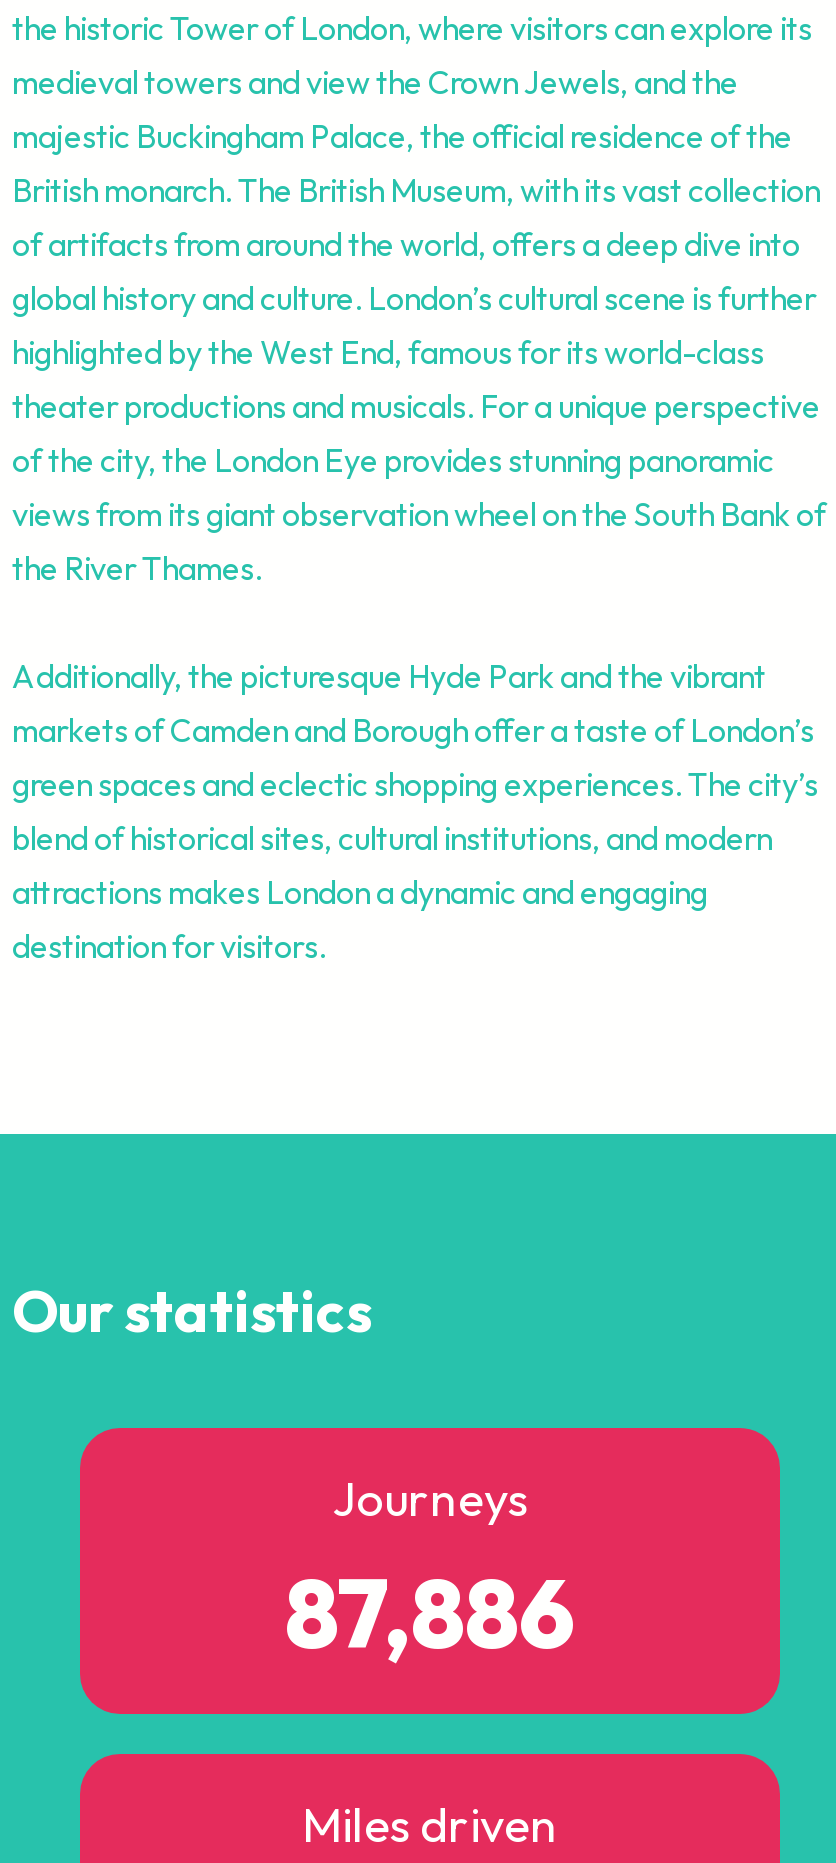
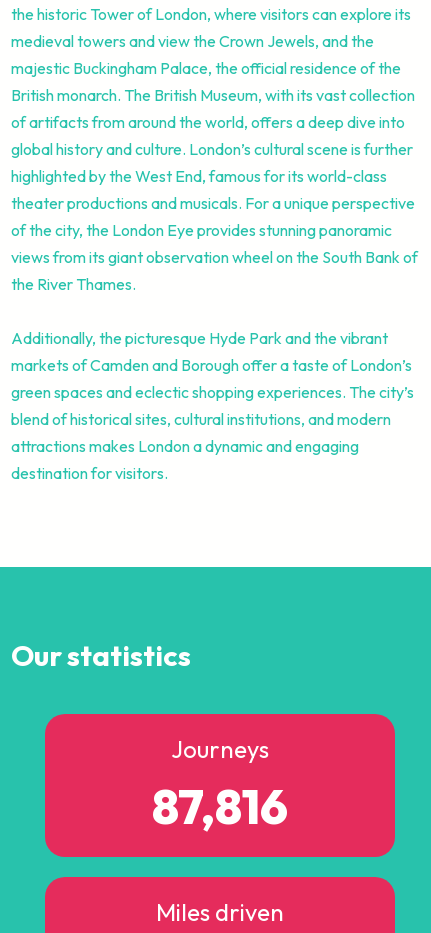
[285,1552,575,1672] 87,886 -> [152,776,288,836] 87,816

